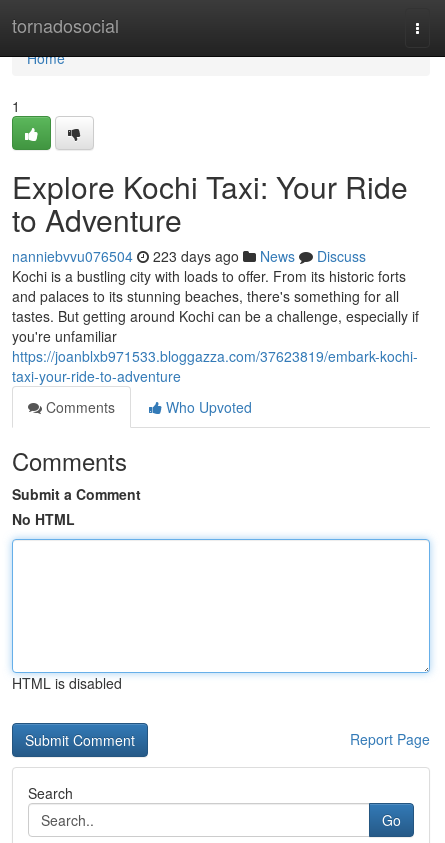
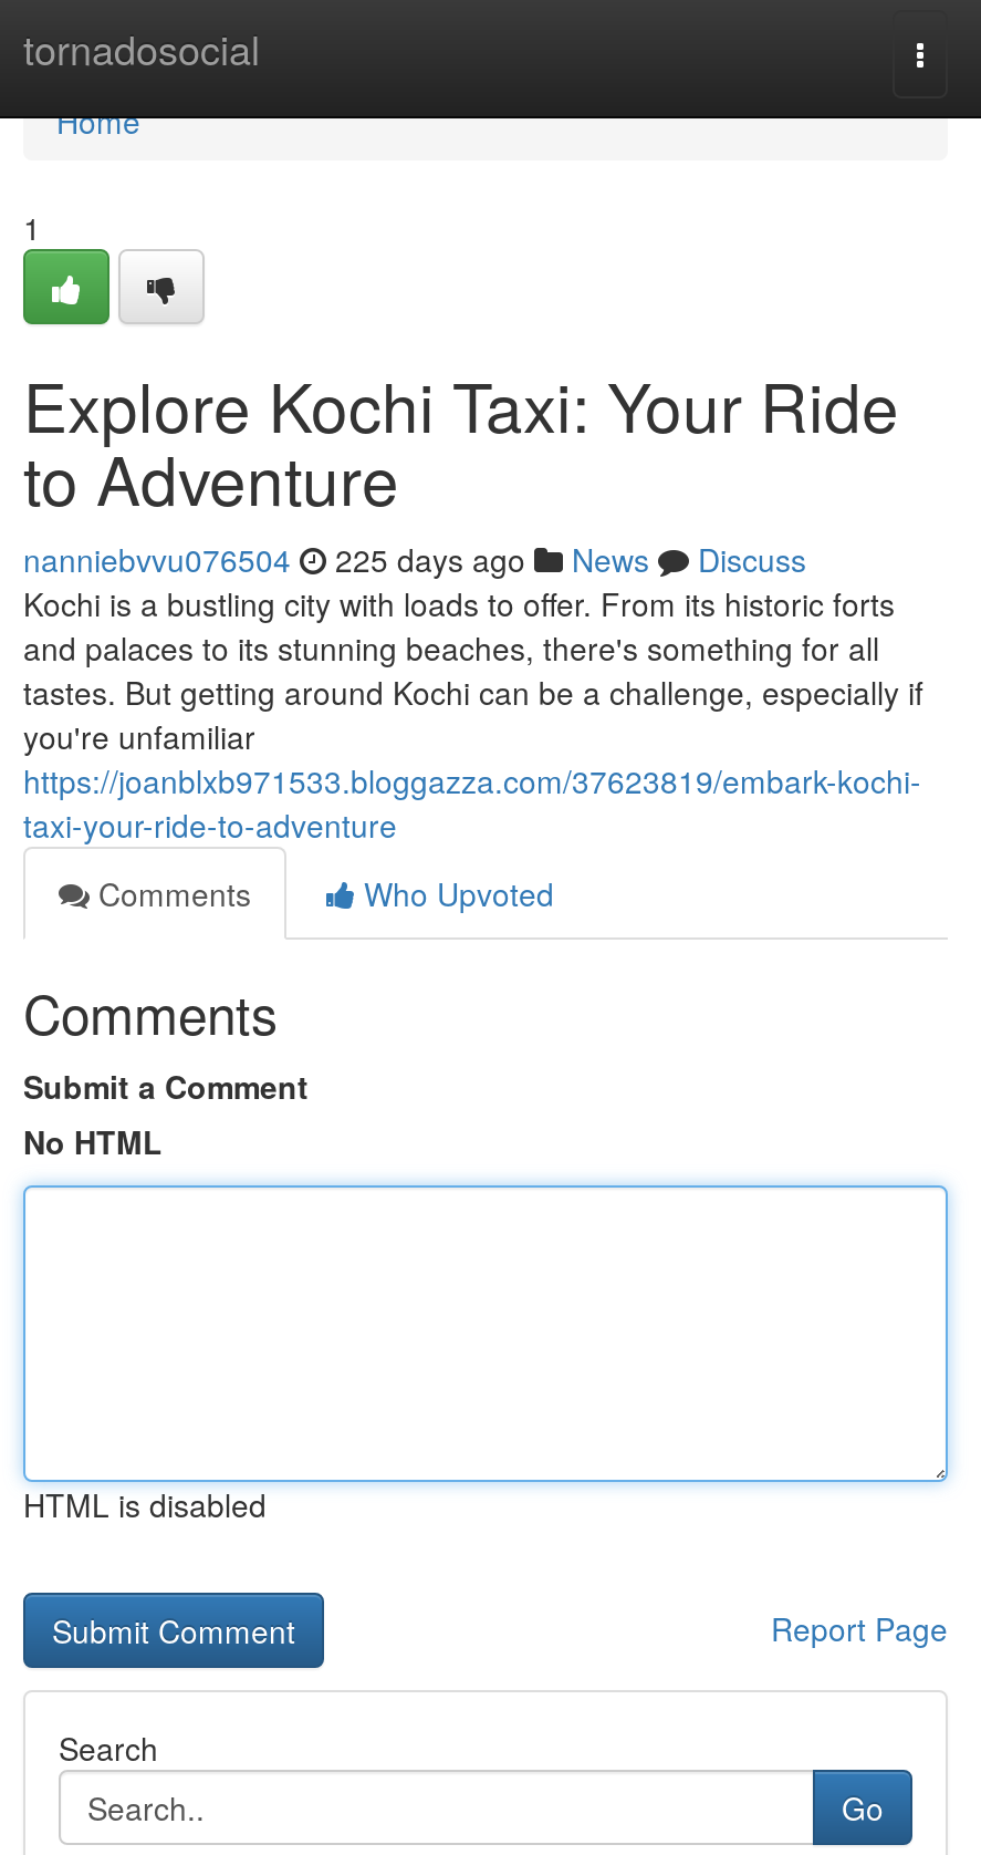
[12,246,366,266] nanniebvvu076504 223 days ago News Discuss -> [23,537,806,581] nanniebvvu076504 225 days ago News Discuss

